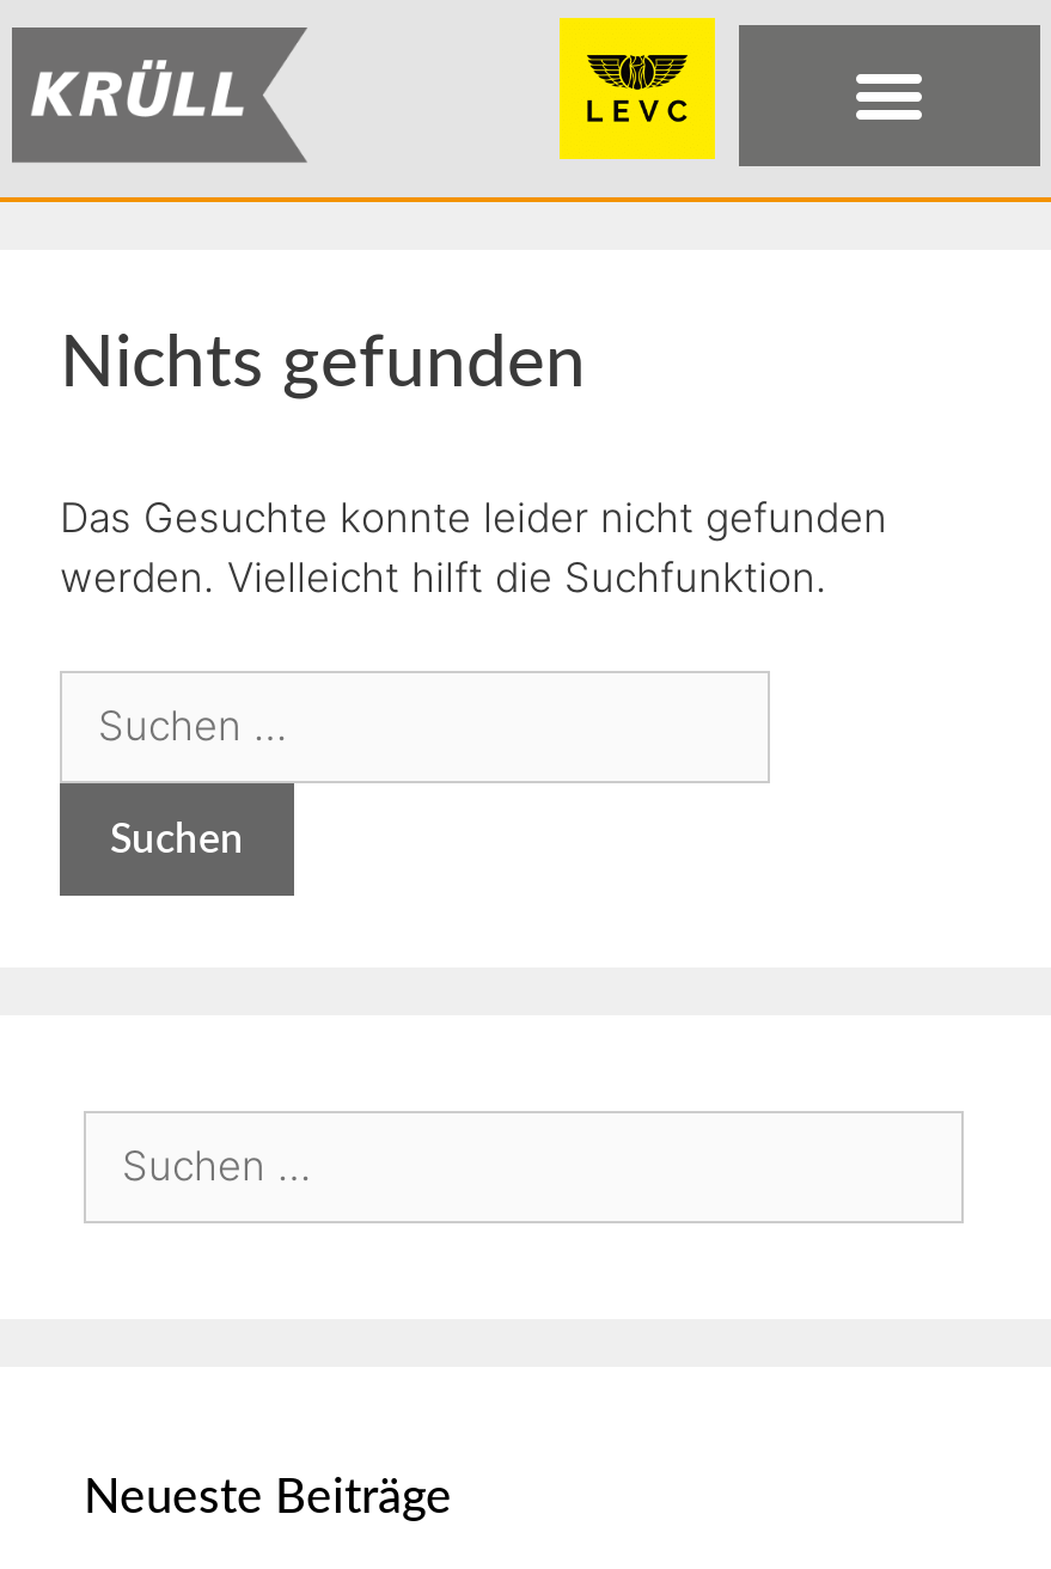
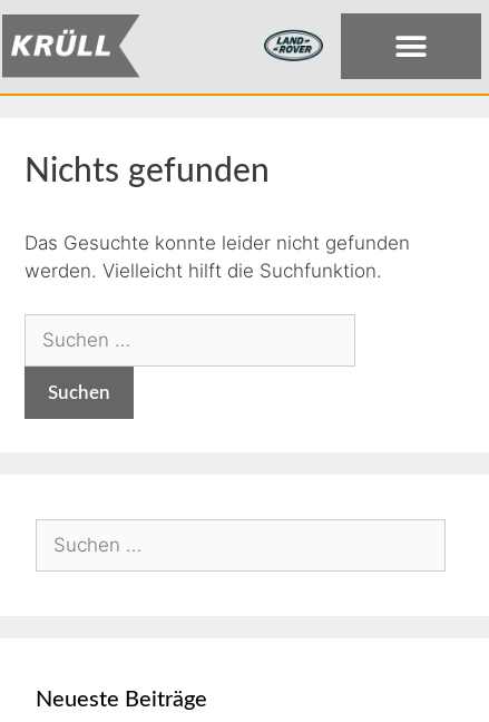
[557,16,717,161] [image] -> [257,10,330,76] [image]

